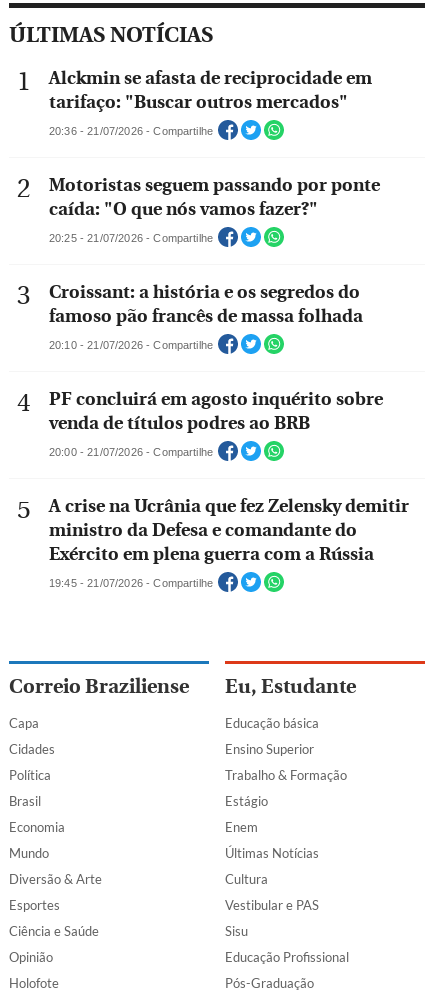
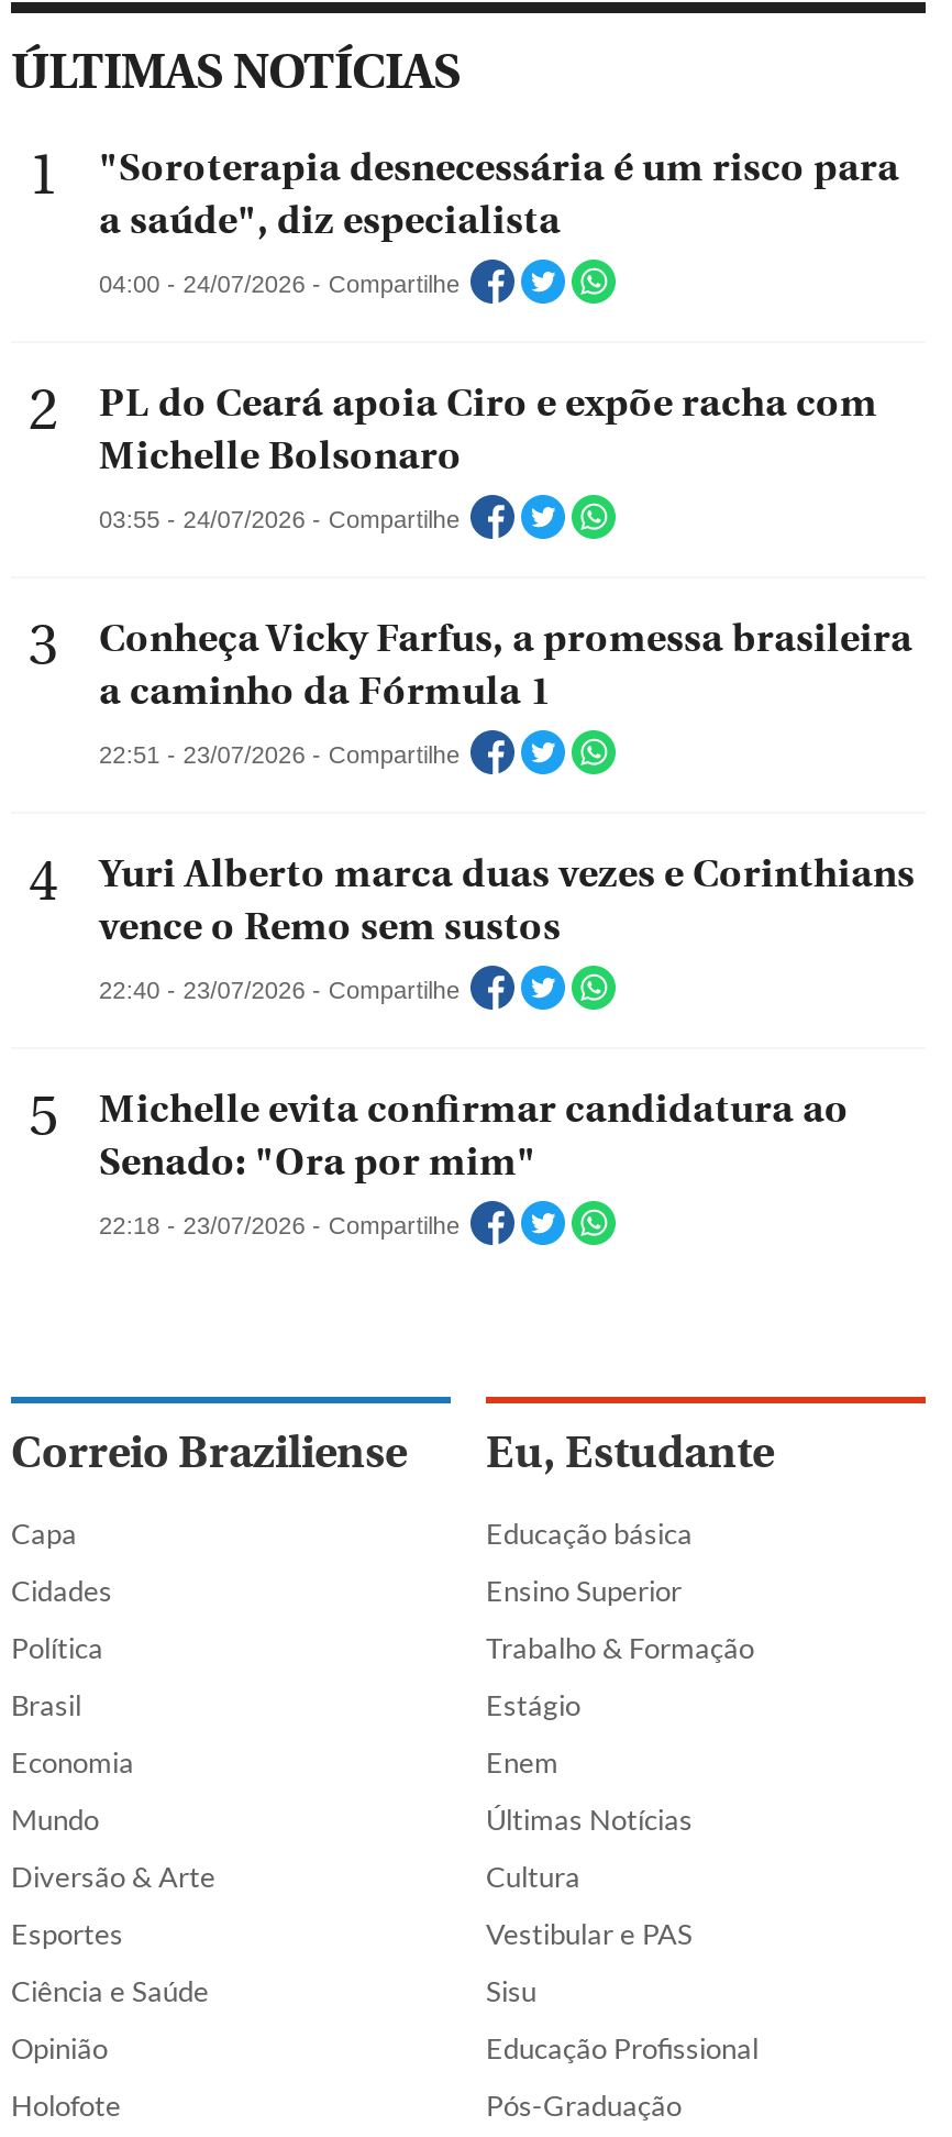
[49,68,372,113] Alckmin se afasta de reciprocidade em | tarifaço: "Buscar outros mercados" -> [99,146,899,245] "Soroterapia desnecessária é um risco para | a saúde", diz especialista
[49,125,213,137] 20:36 - 21/07/2026 - Compartilhe -> [99,270,460,296] 04:00 - 24/07/2026 - Compartilhe
[49,175,380,220] Motoristas seguem passando por ponte | caída: "O que nós vamos fazer?" -> [99,381,877,480] PL do Ceará apoia Ciro e expõe racha com | Michelle Bolsonaro
[49,232,213,244] 20:25 - 21/07/2026 - Compartilhe -> [99,505,460,532] 03:55 - 24/07/2026 - Compartilhe
[49,282,363,327] Croissant: a história e os segredos do | famoso pão francês de massa folhada -> [99,616,912,715] Conheça Vicky Farfus, a promessa brasileira | a caminho da Fórmula 1
[49,339,213,351] 20:10 - 21/07/2026 - Compartilhe -> [99,741,460,767] 22:51 - 23/07/2026 - Compartilhe
[49,389,383,434] PF concluirá em agosto inquérito sobre | venda de títulos podres ao BRB -> [99,852,915,951] Yuri Alberto marca duas vezes e Corinthians | vence o Remo sem sustos
[49,446,213,458] 20:00 - 21/07/2026 - Compartilhe -> [99,976,460,1002] 22:40 - 23/07/2026 - Compartilhe
[49,496,409,565] A crise na Ucrânia que fez Zelensky demitir | ministro da Defesa e comandante do | Exército em plena guerra com a Rússia -> [99,1087,849,1186] Michelle evita confirmar candidatura ao | Senado: "Ora por mim"
[49,577,213,589] 19:45 - 21/07/2026 - Compartilhe -> [99,1211,460,1238] 22:18 - 23/07/2026 - Compartilhe

